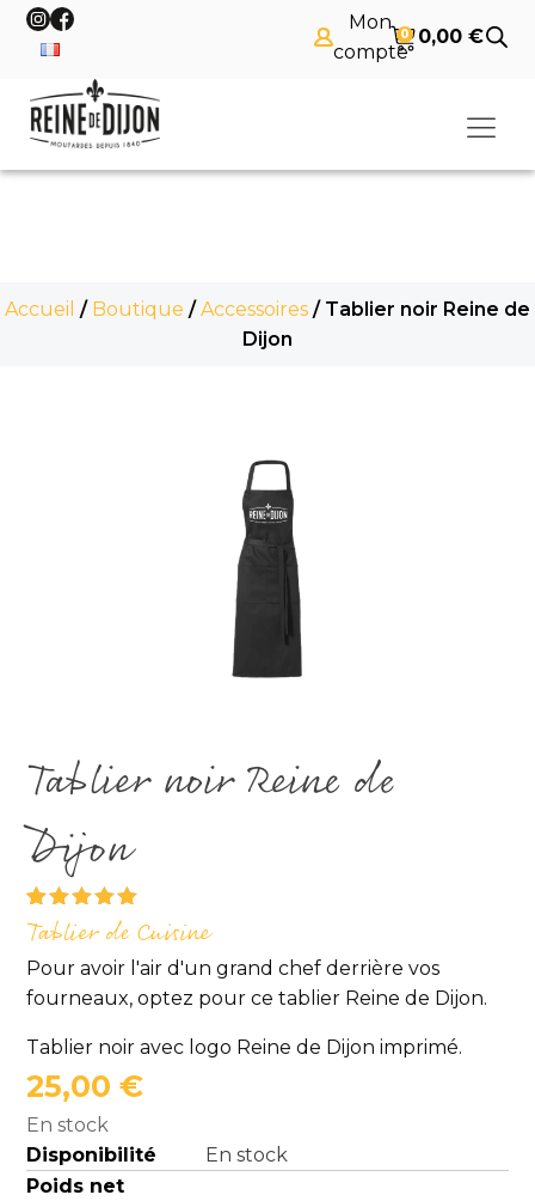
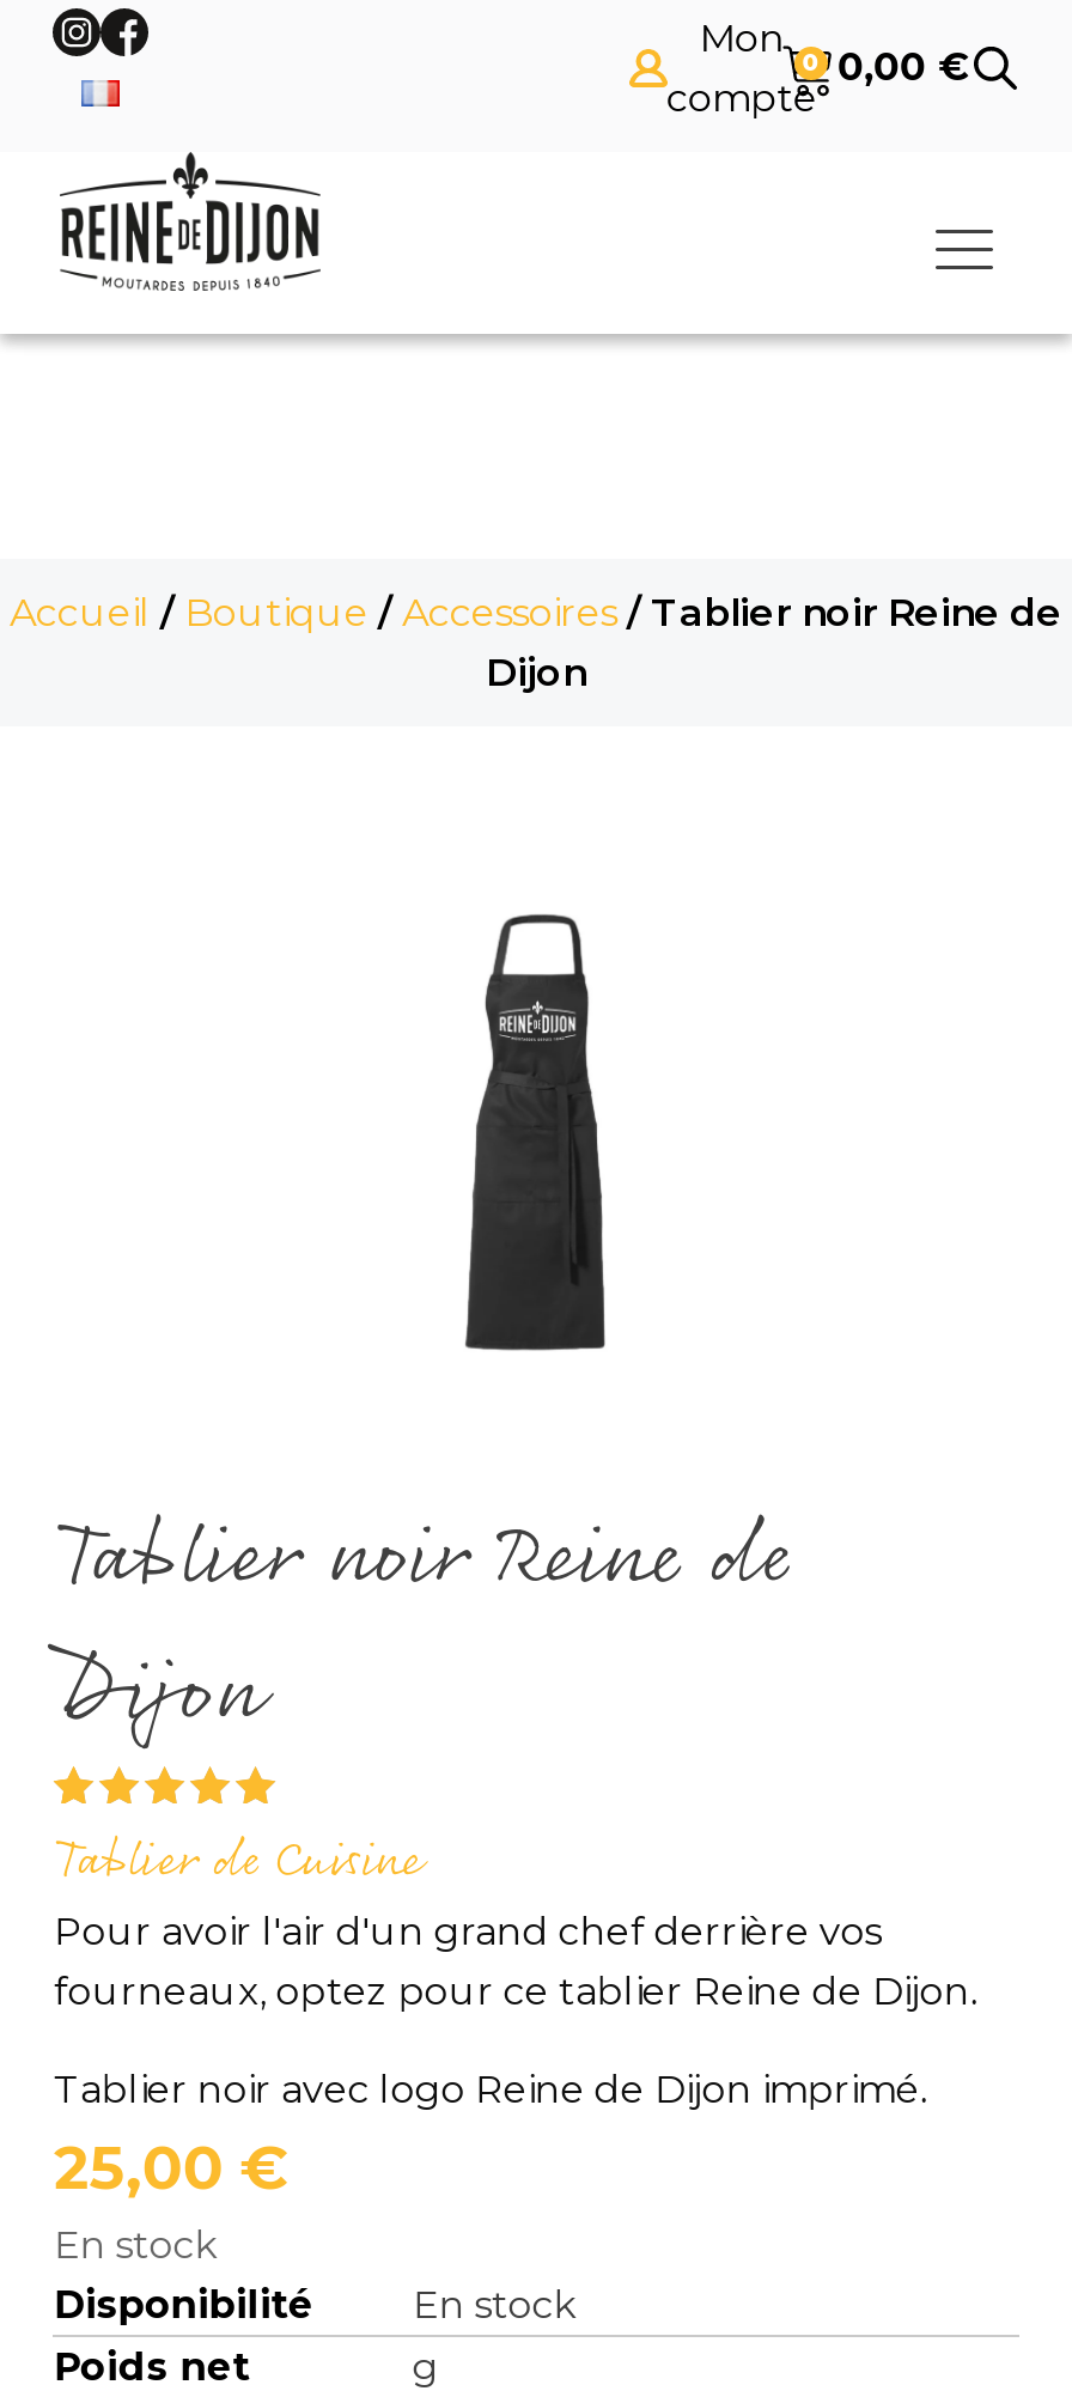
none -> [413,2344,439,2390] g

